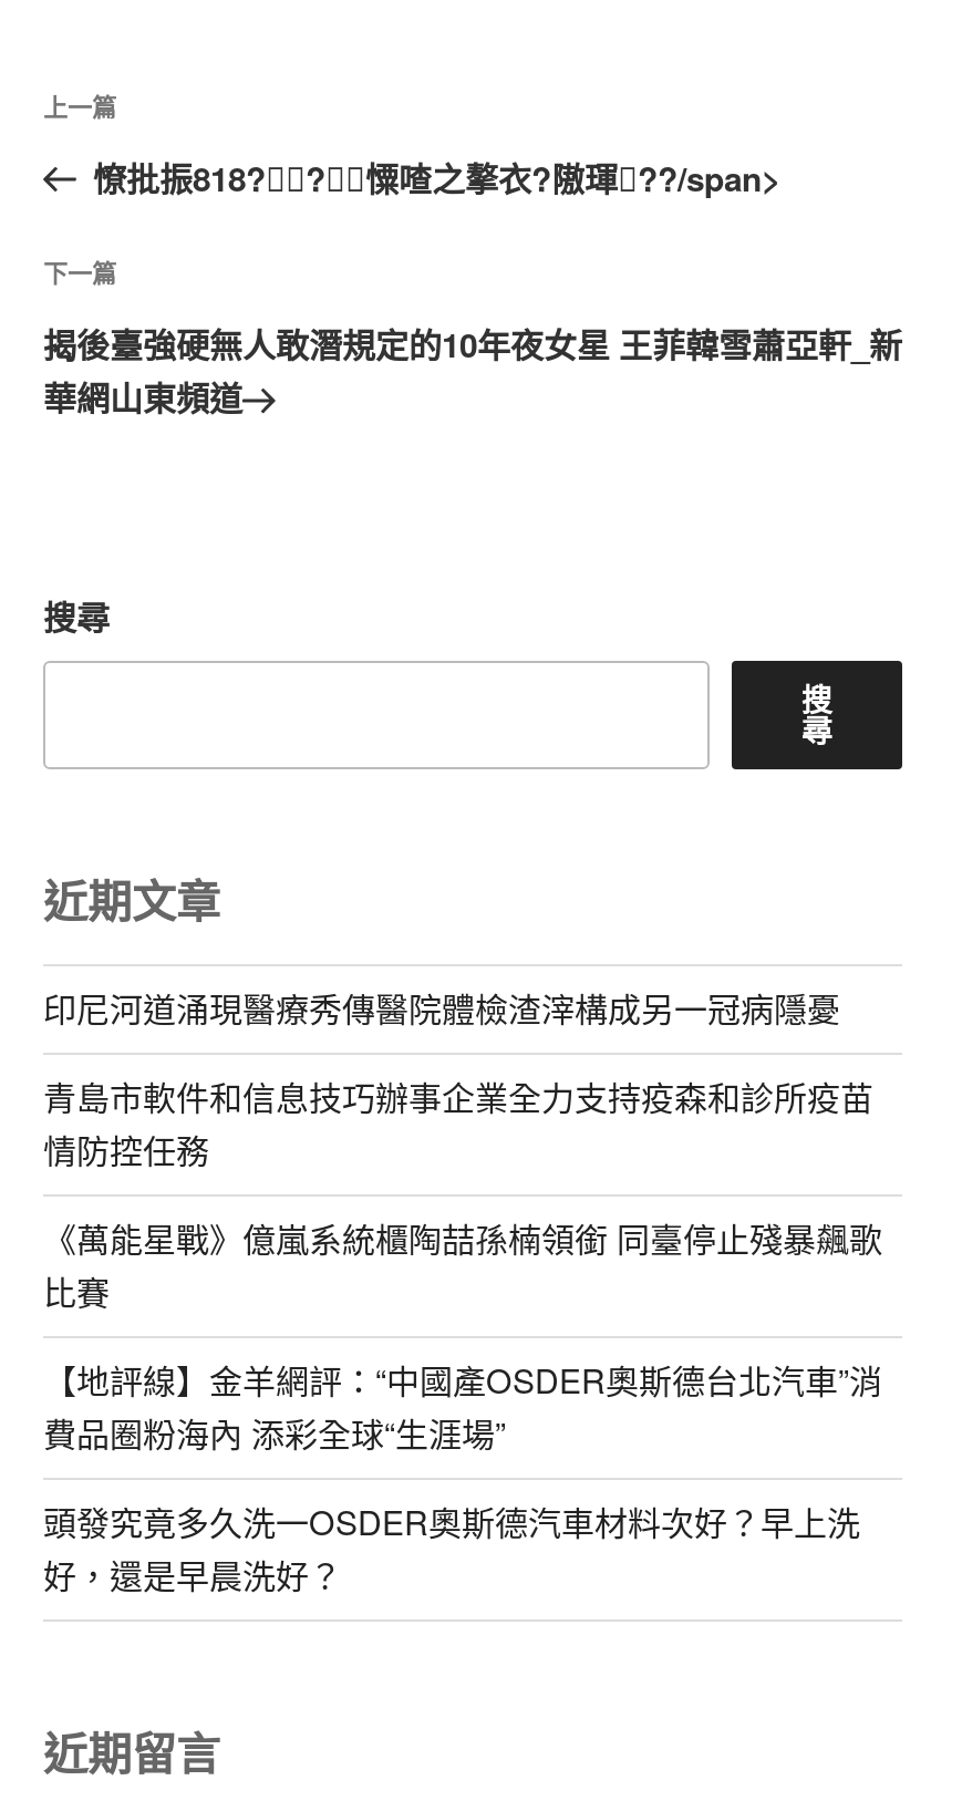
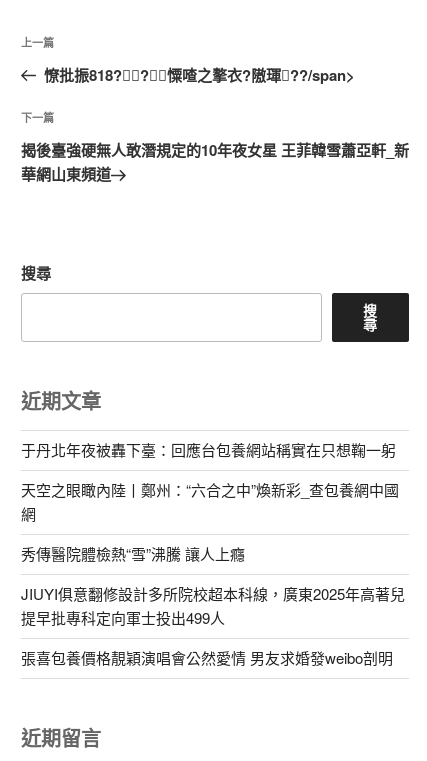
[43,985,840,1031] 印尼河道涌現醫療秀傳醫院體檢渣滓構成另一冠病隱憂 -> [21,439,396,460] 于丹北年夜被轟下臺：回應台包養網站稱實在只想鞠一躬
[43,1073,873,1173] 青島市軟件和信息技巧辦事企業全力支持疫森和診所疫苗 | 情防控任務 -> [21,479,399,524] 天空之眼瞰內陸丨鄭州：“六合之中”煥新彩_查包養網中國 | 網
[43,1215,882,1314] 《萬能星戰》億嵐系統櫃陶喆孫楠領銜 同臺停止殘暴飆歌 | 比賽 -> [21,543,245,564] 秀傳醫院體檢熱“雪”沸騰 讓人上癮
[43,1356,882,1456] 【地評線】金羊網評：“中國產OSDER奧斯德台北汽車”消 | 費品圈粉海內 添彩全球“生涯場” -> [21,583,405,628] JIUYI俱意翻修設計多所院校超本科線，廣東2025年高著兒 | 提早批專科定向軍士投出499人
[43,1498,860,1598] 頭發究竟多久洗一OSDER奧斯德汽車材料次好？早上洗 | 好，還是早晨洗好？ -> [21,647,393,668] 張喜包養價格靚穎演唱會公然愛情 男友求婚發weibo剖明

